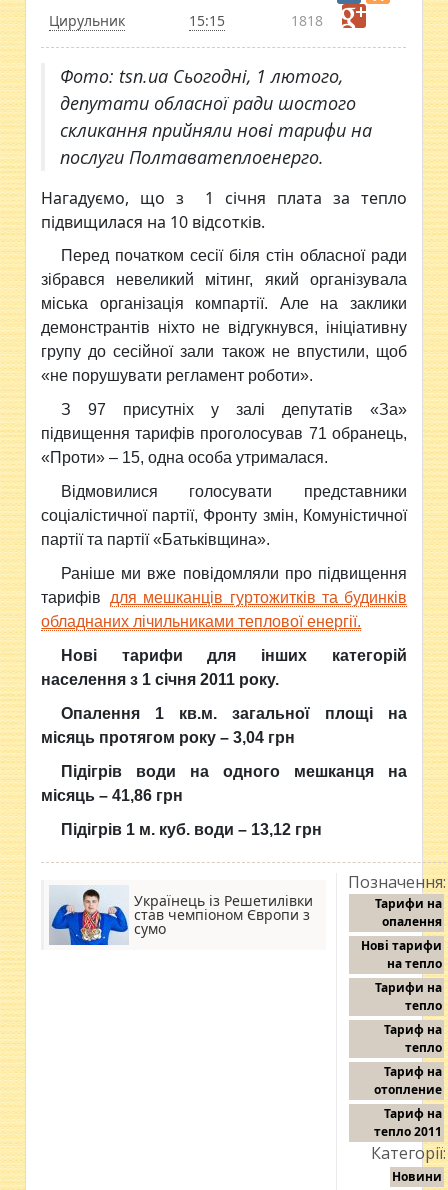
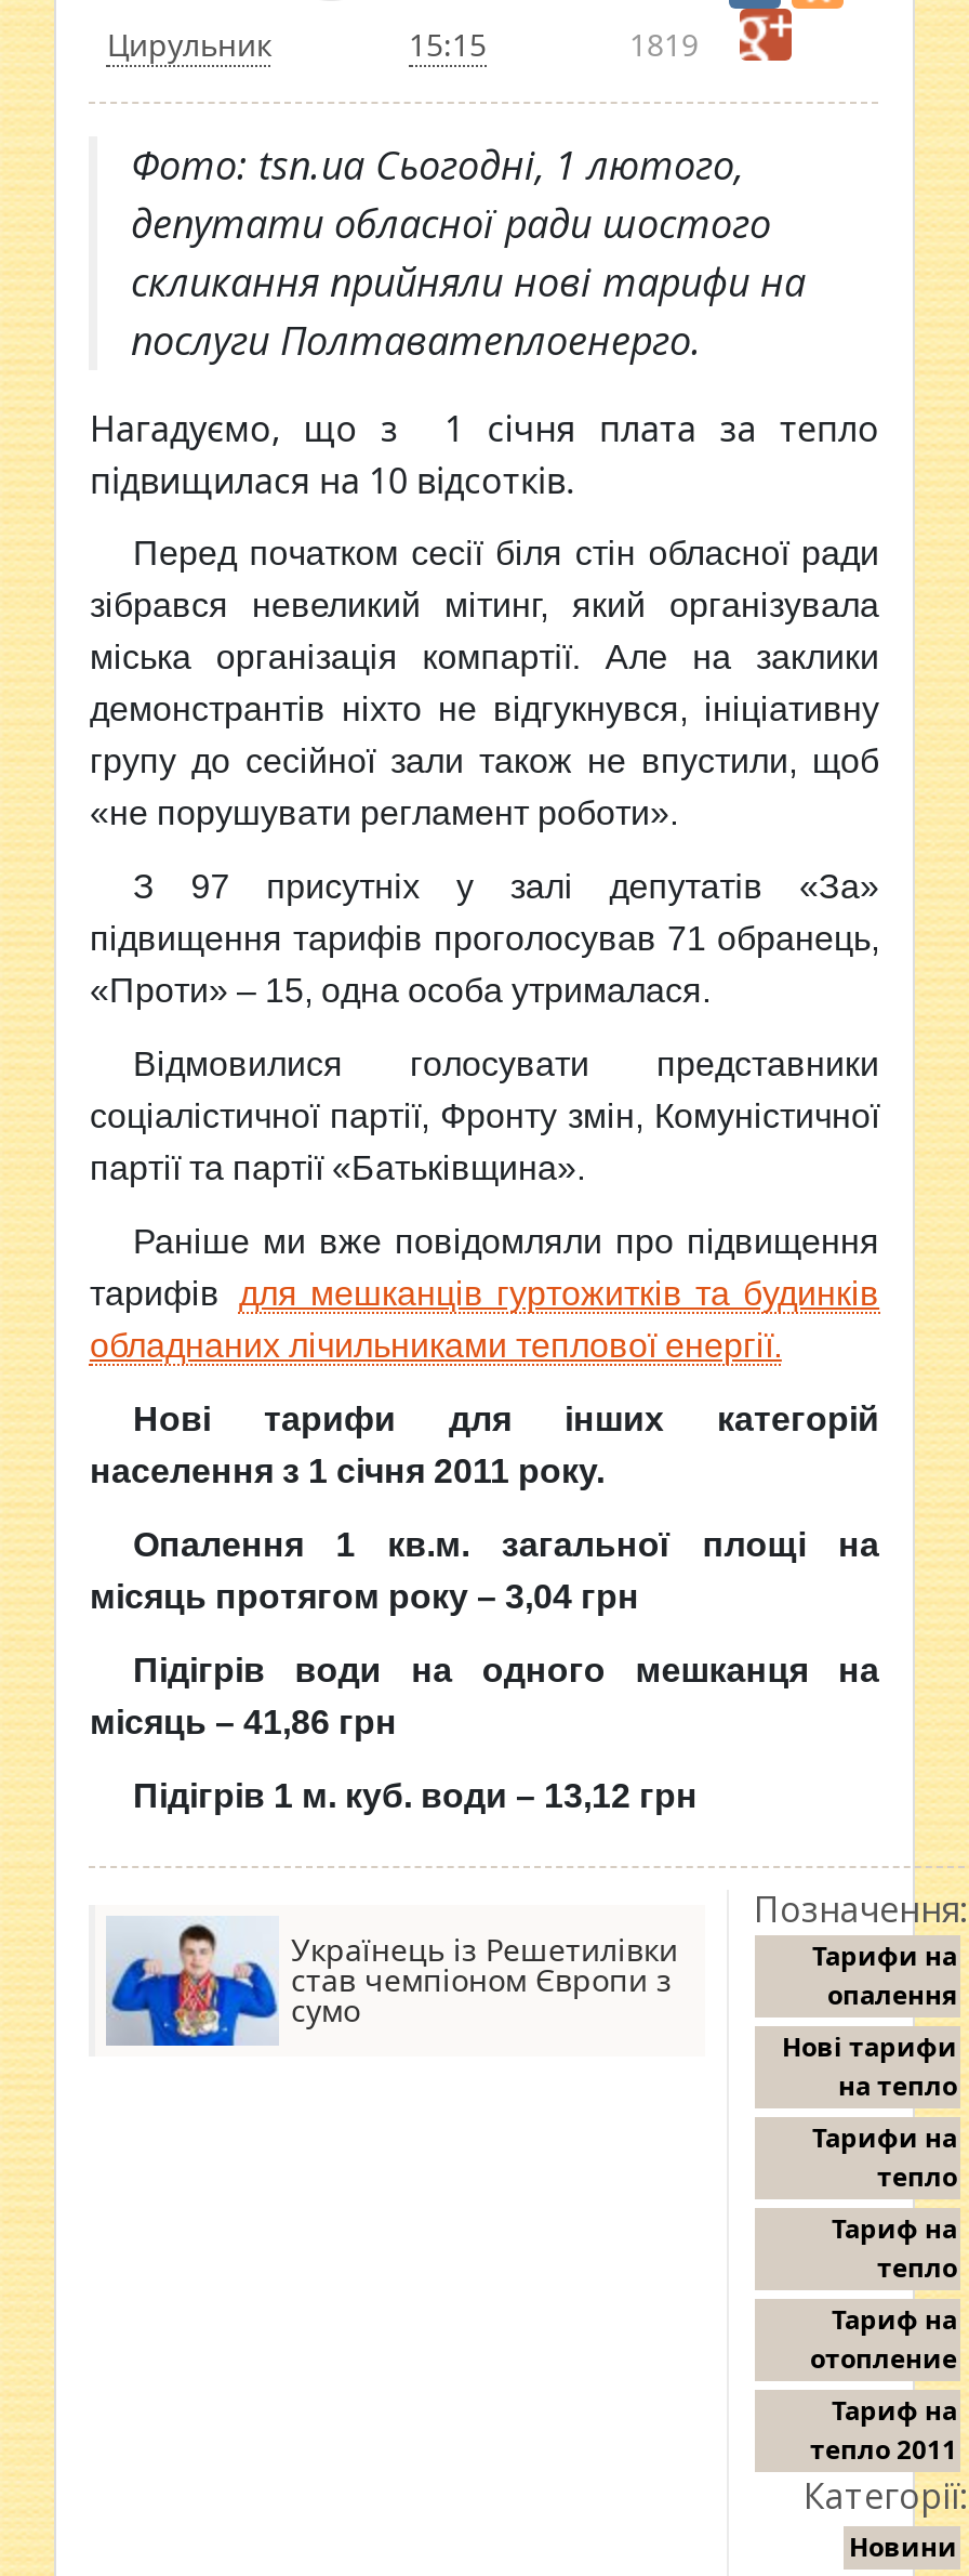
[291,11,323,30] 1818 -> [629,24,698,65] 1819

